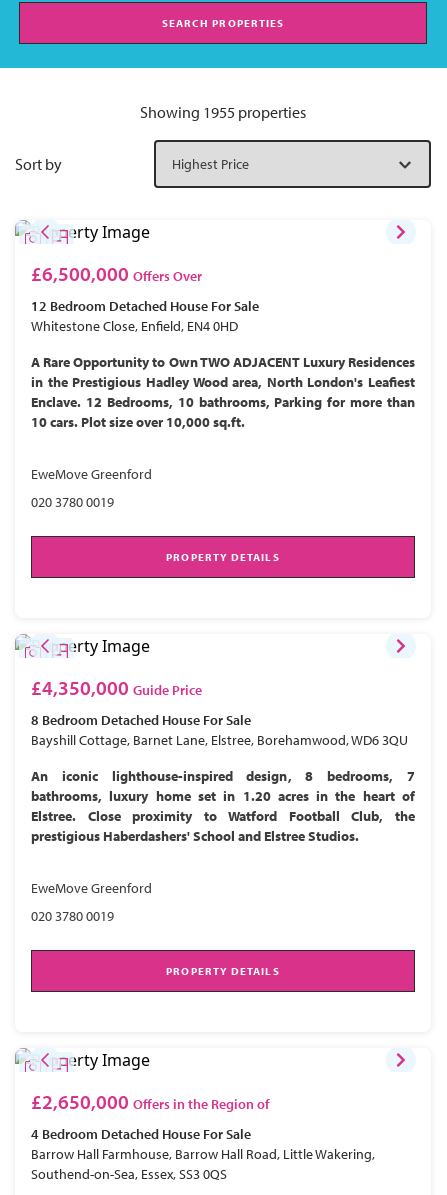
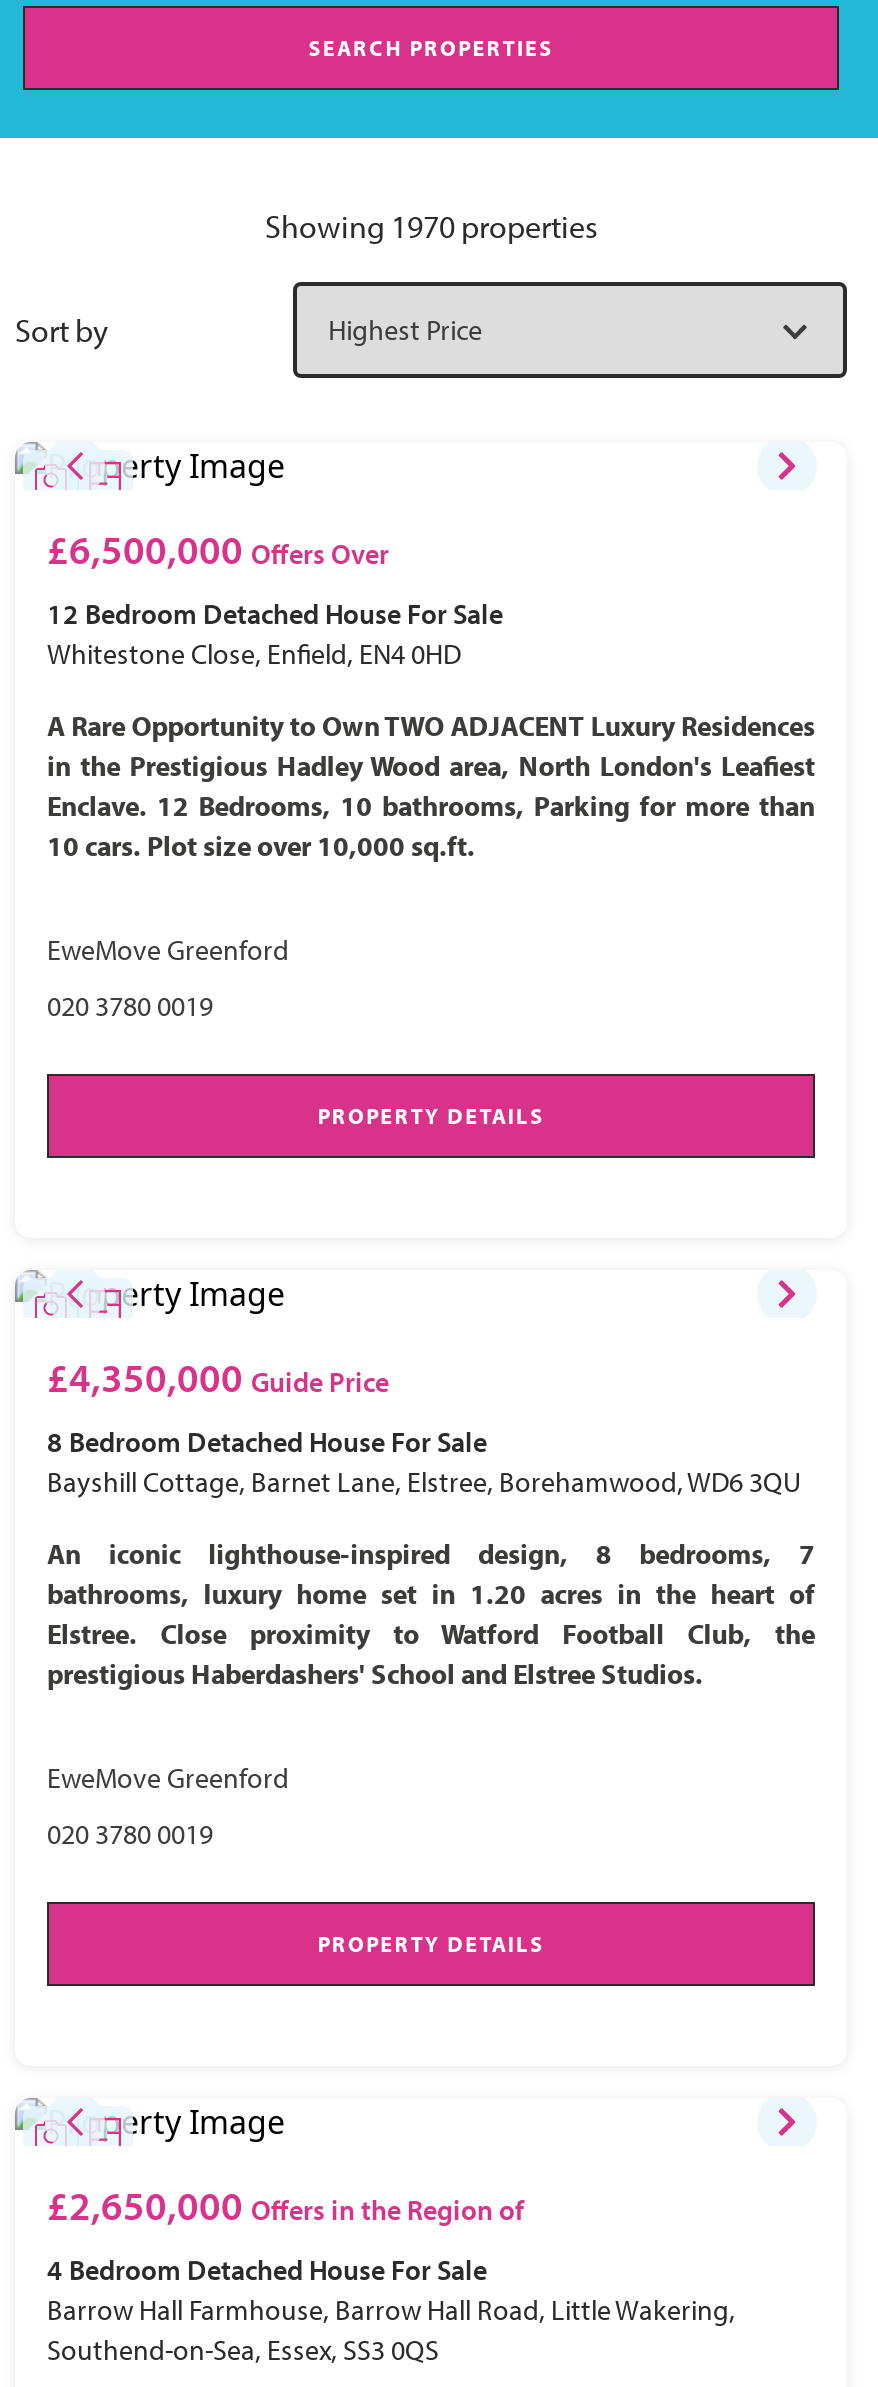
[140,102,306,122] Showing 1955 properties -> [265,206,597,246] Showing 1970 properties

